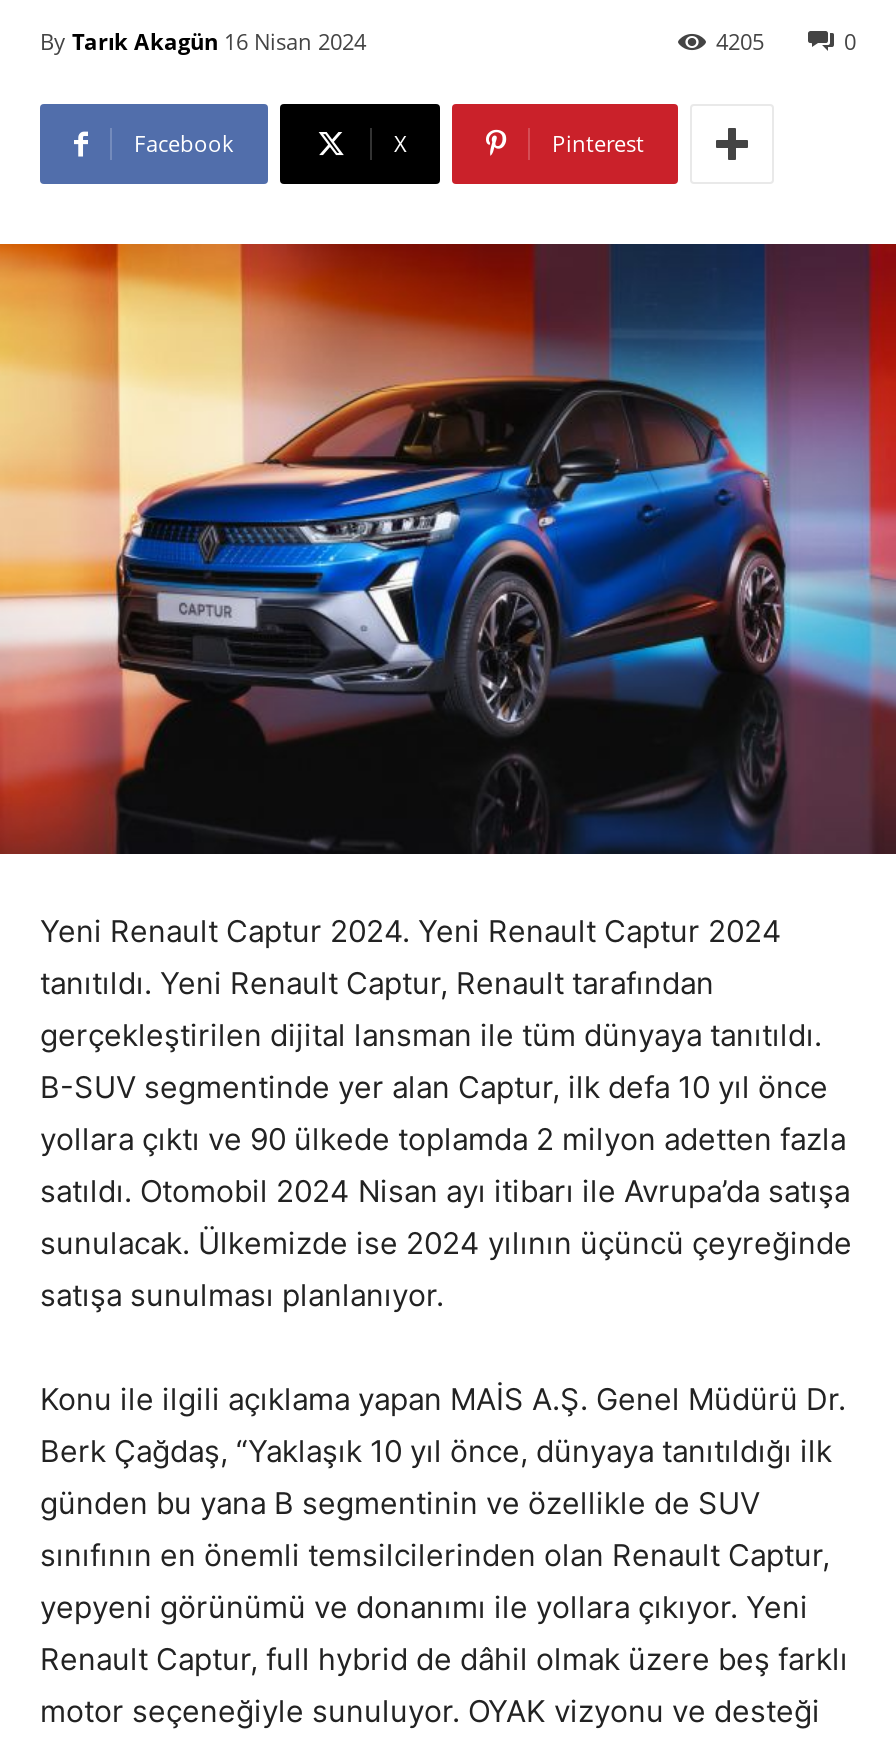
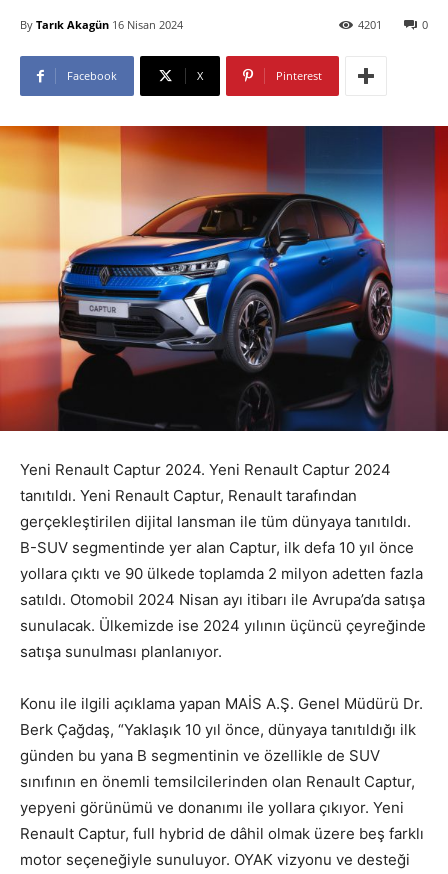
[716,26,764,56] 4205 -> [358,17,382,32] 4201

